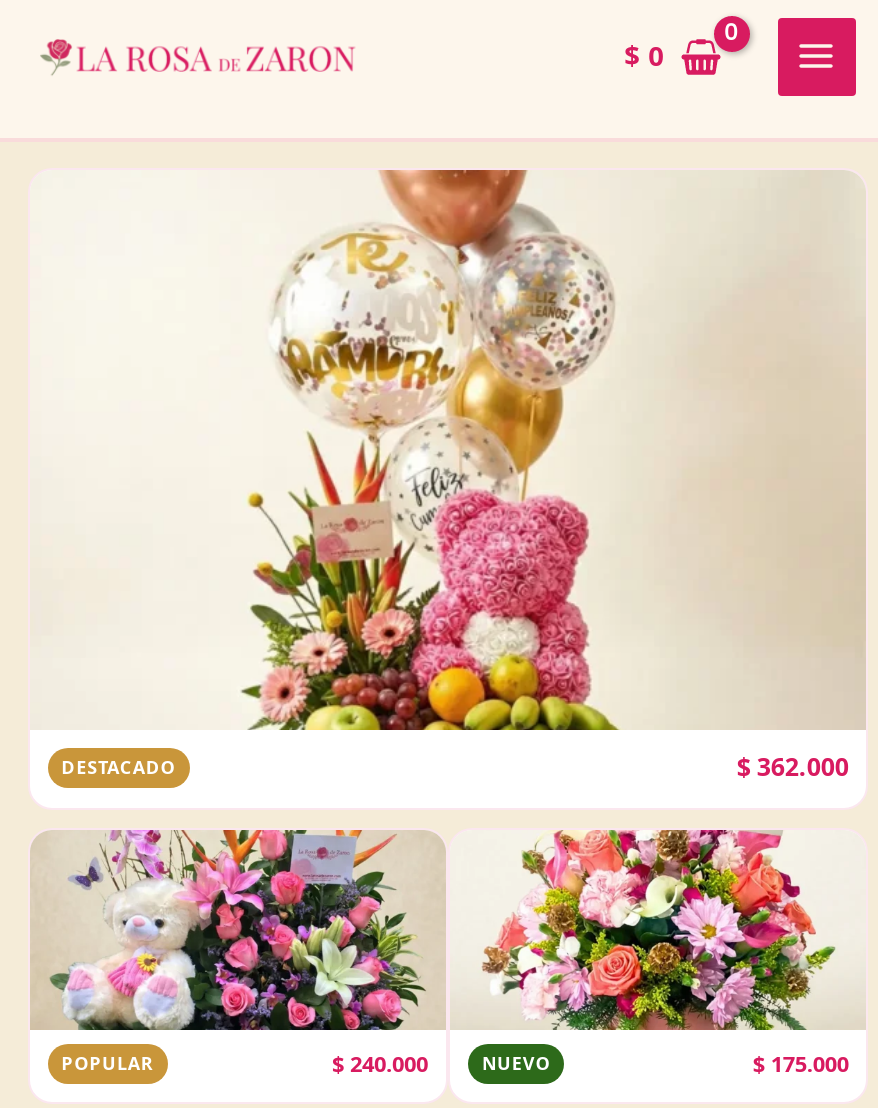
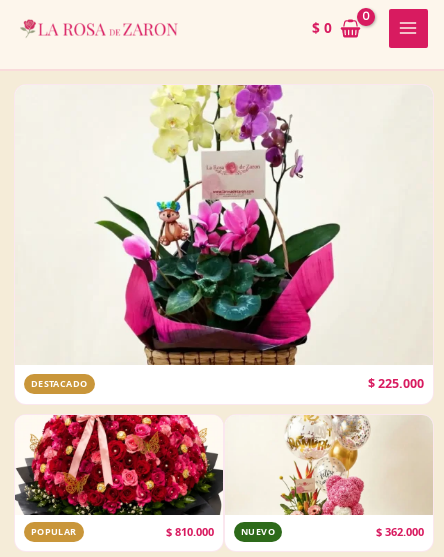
[194,168,866,785] [image] | $362.000 -> [95,84,432,392] [image] | $225.000
[30,828,446,1079] [image] | $240.000 -> [15,414,224,539] [image] | $810.000
[480,828,864,1079] [image] | $175.000 -> [242,415,433,539] [image] | $362.000

